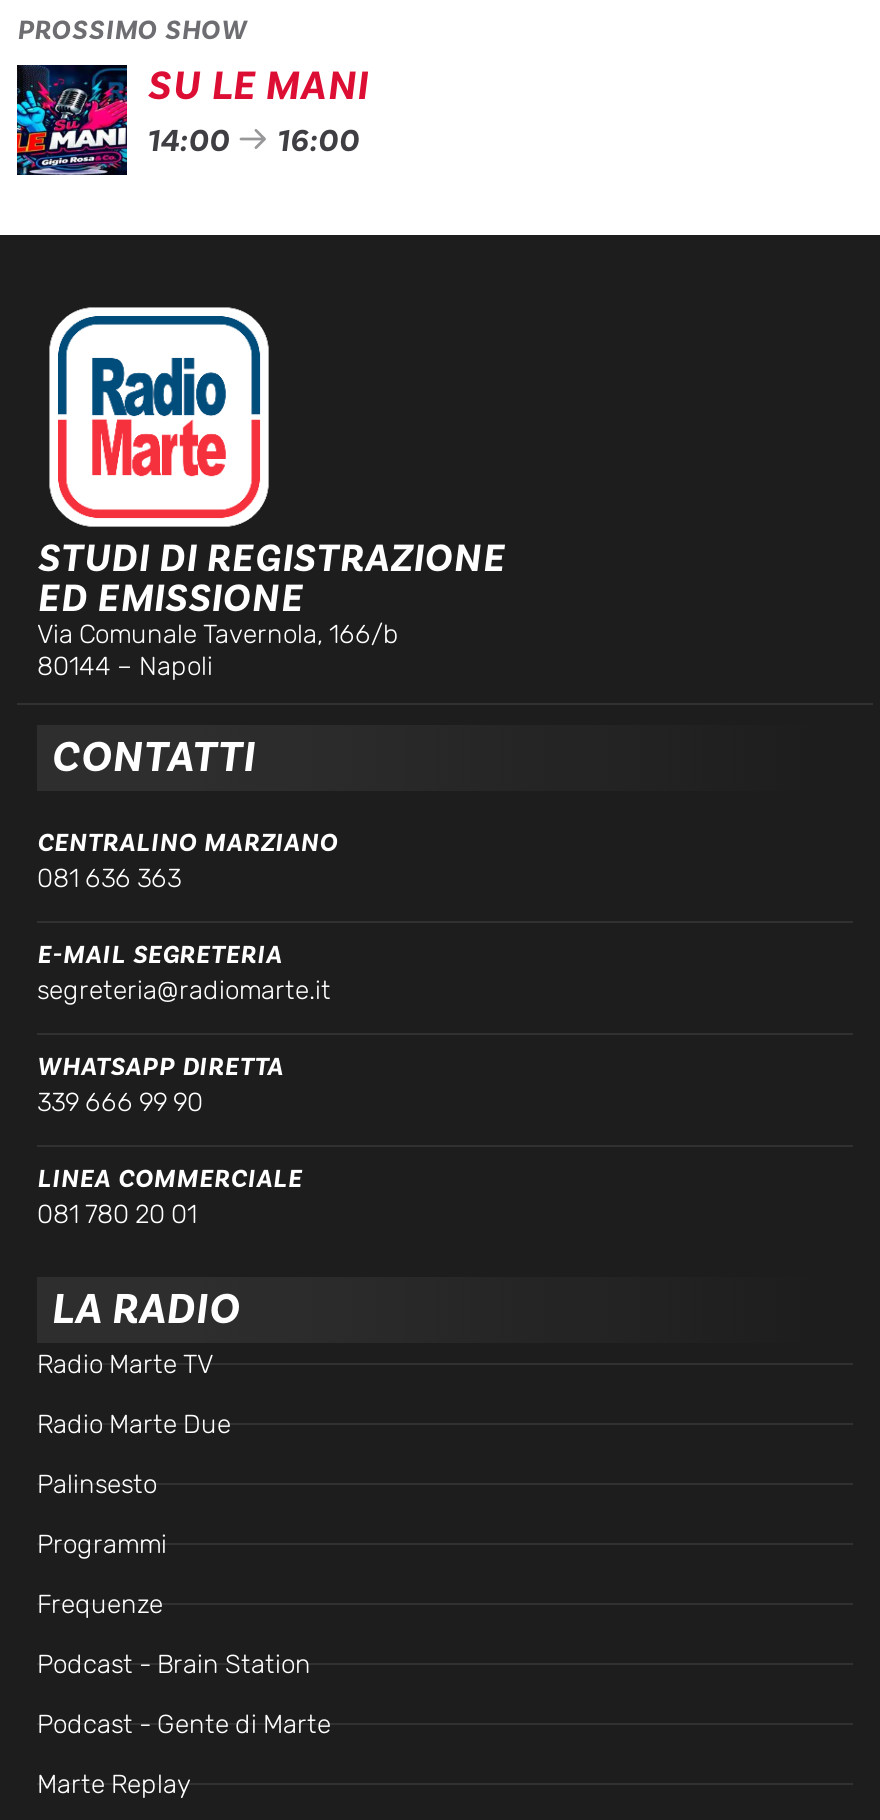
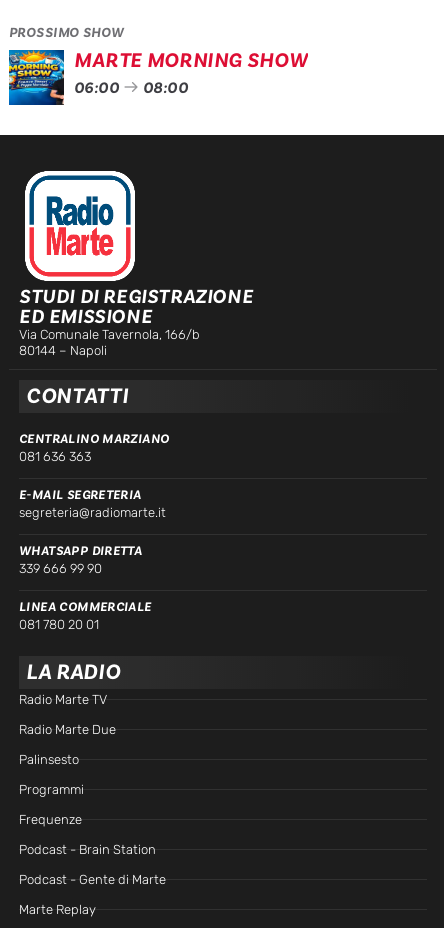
[15,58,369,177] [image] | SU LE MANI | 14:00 | 16:00 -> [8,46,308,106] [image] | MARTE MORNING SHOW | 06:00 | 08:00

